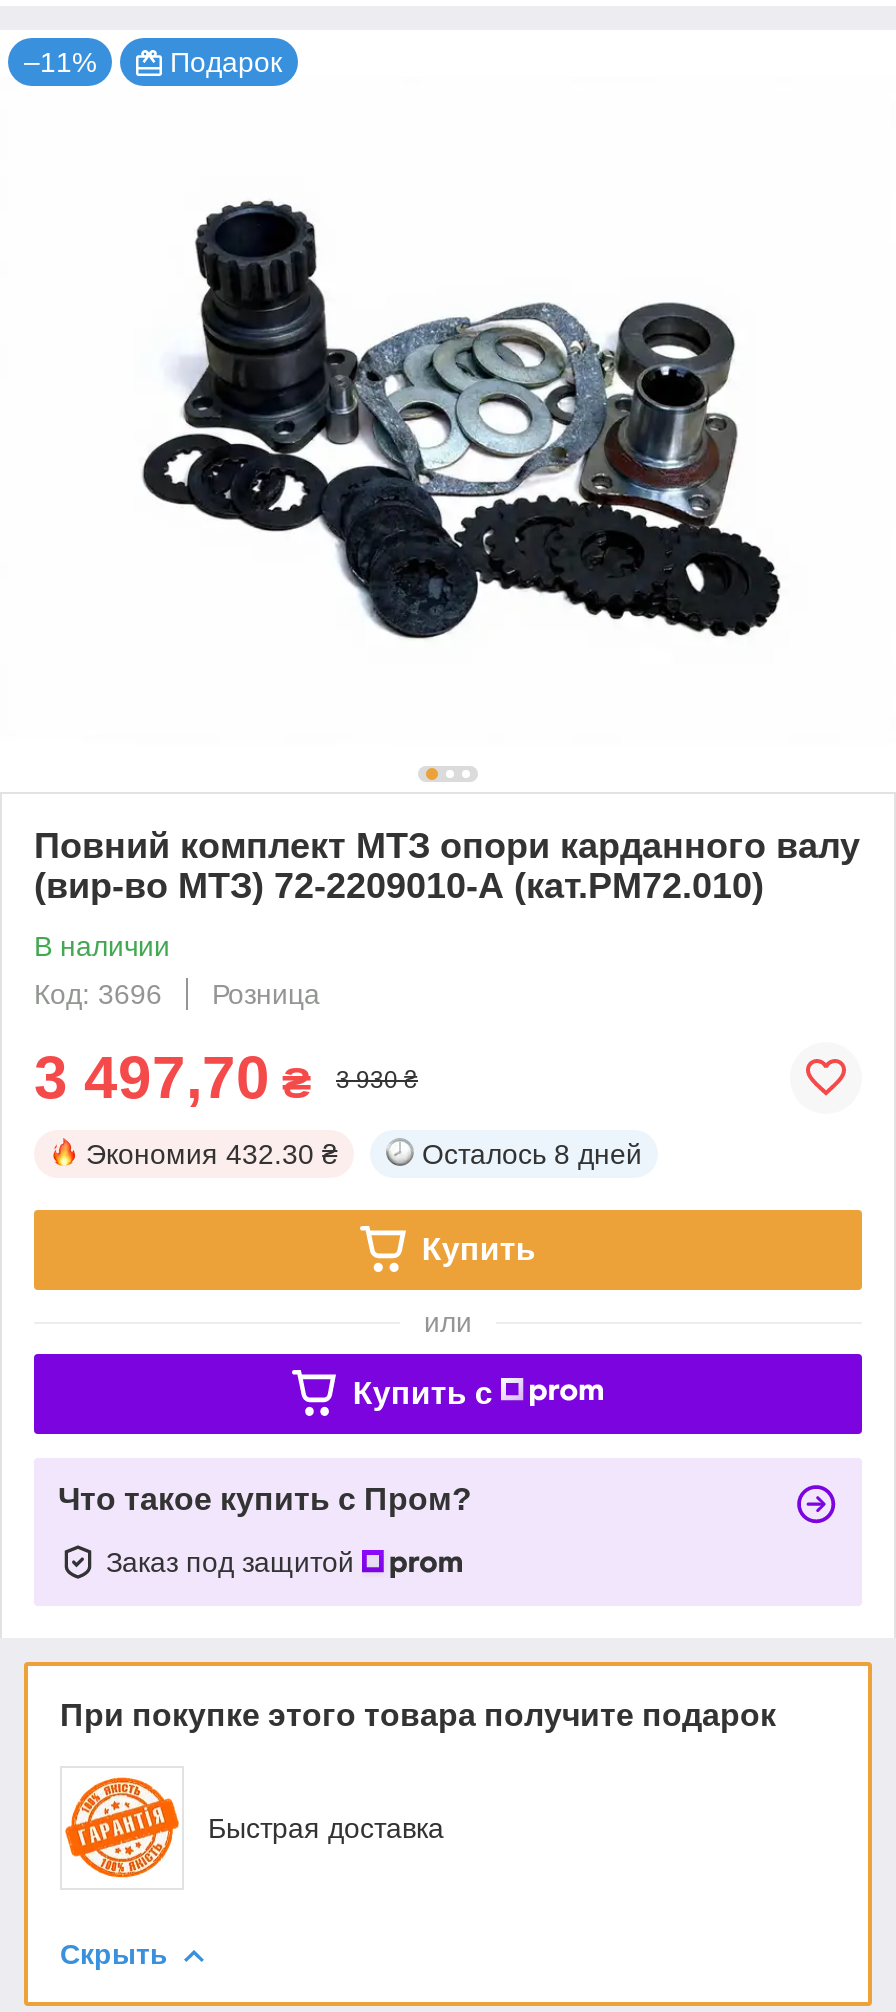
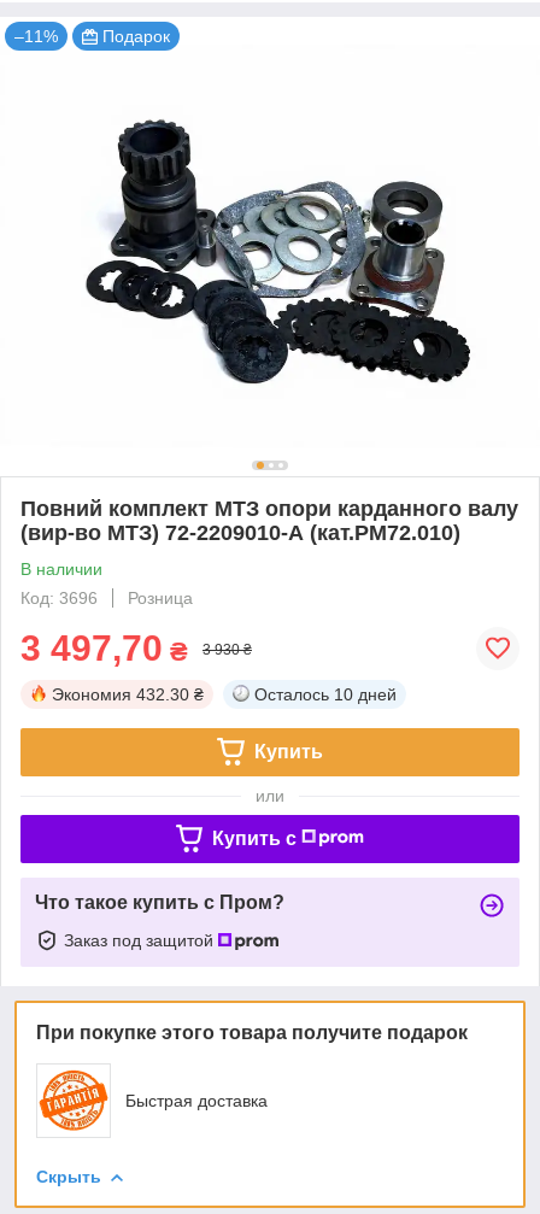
[422,1138,642,1170] Осталось 8 дней -> [254,685,397,704] Осталось 10 дней

